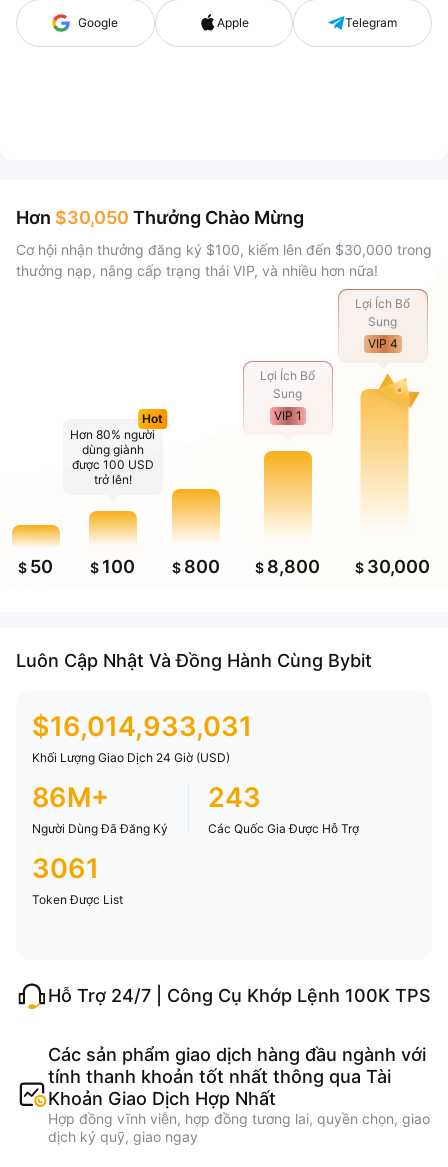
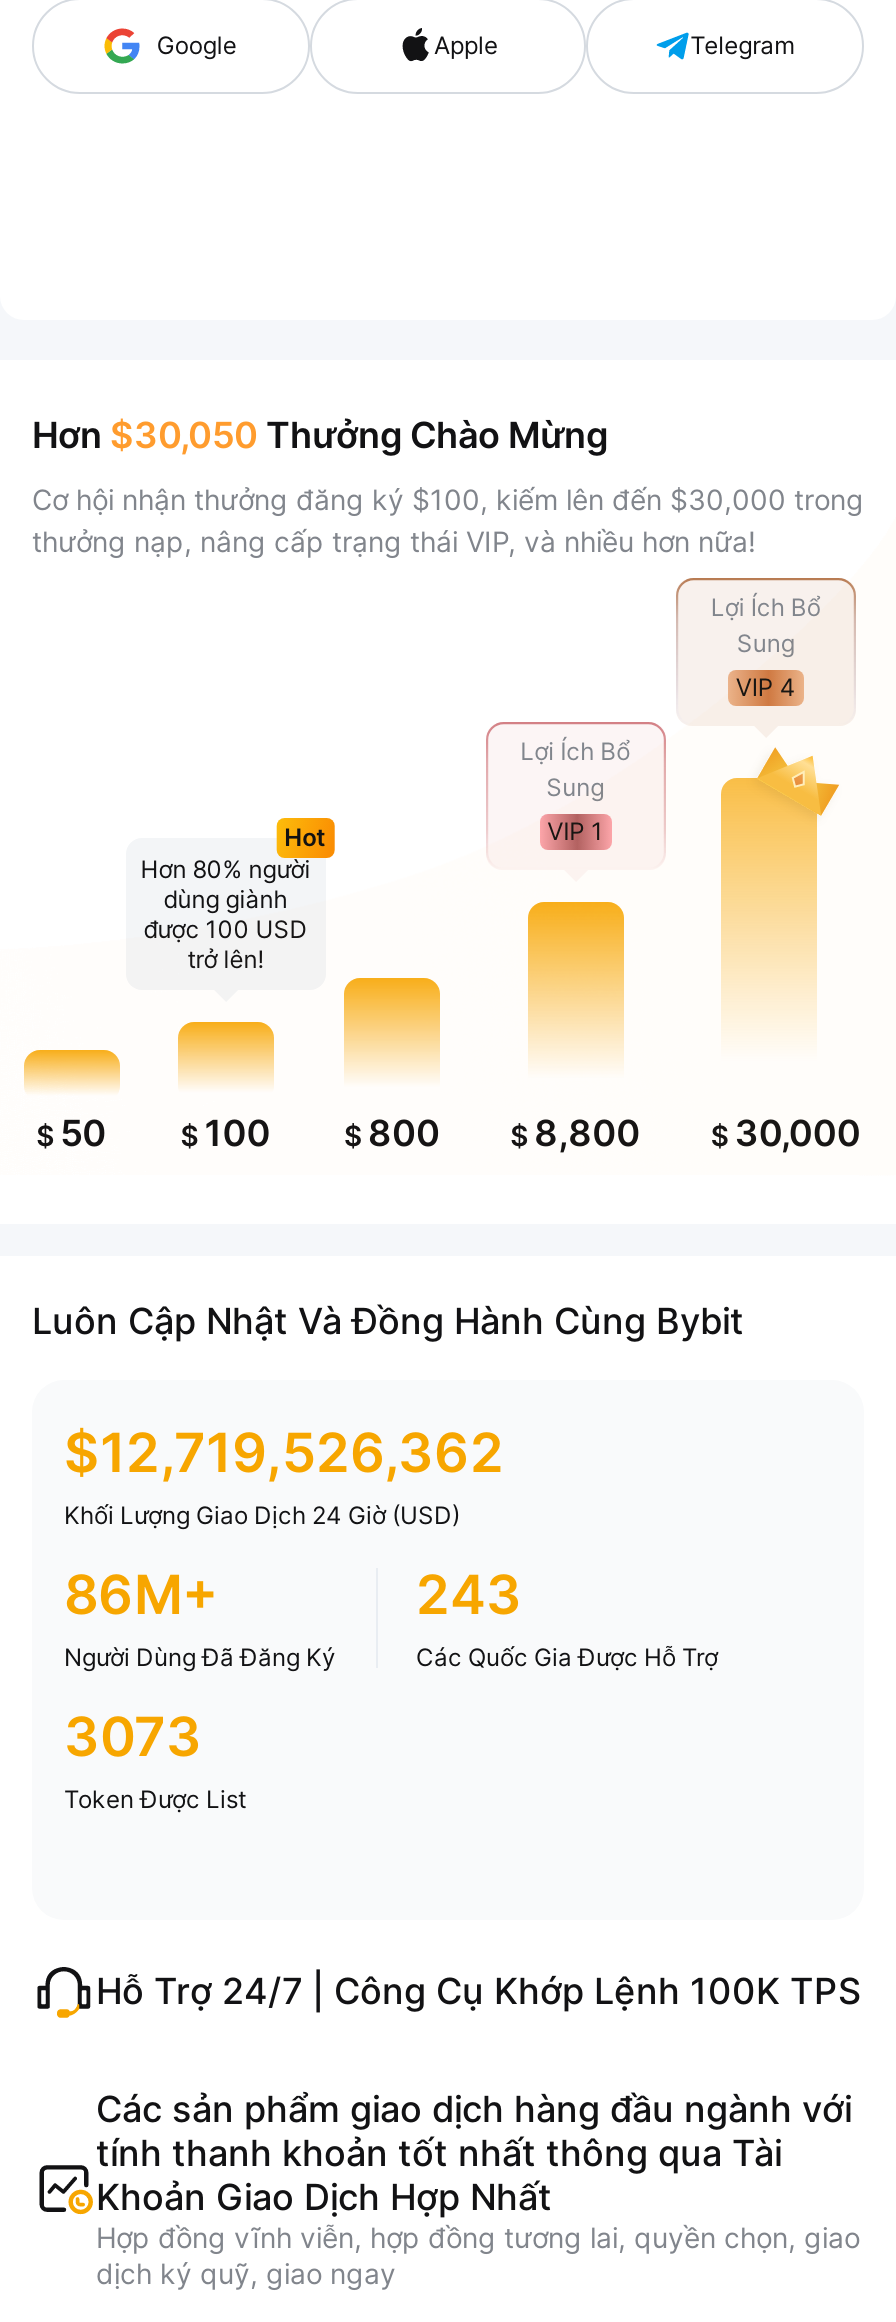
[32,710,252,743] $16,014,933,031 -> [64,1420,504,1486] $12,719,526,362
[32,852,99,885] 3061 -> [64,1704,202,1770] 3073

